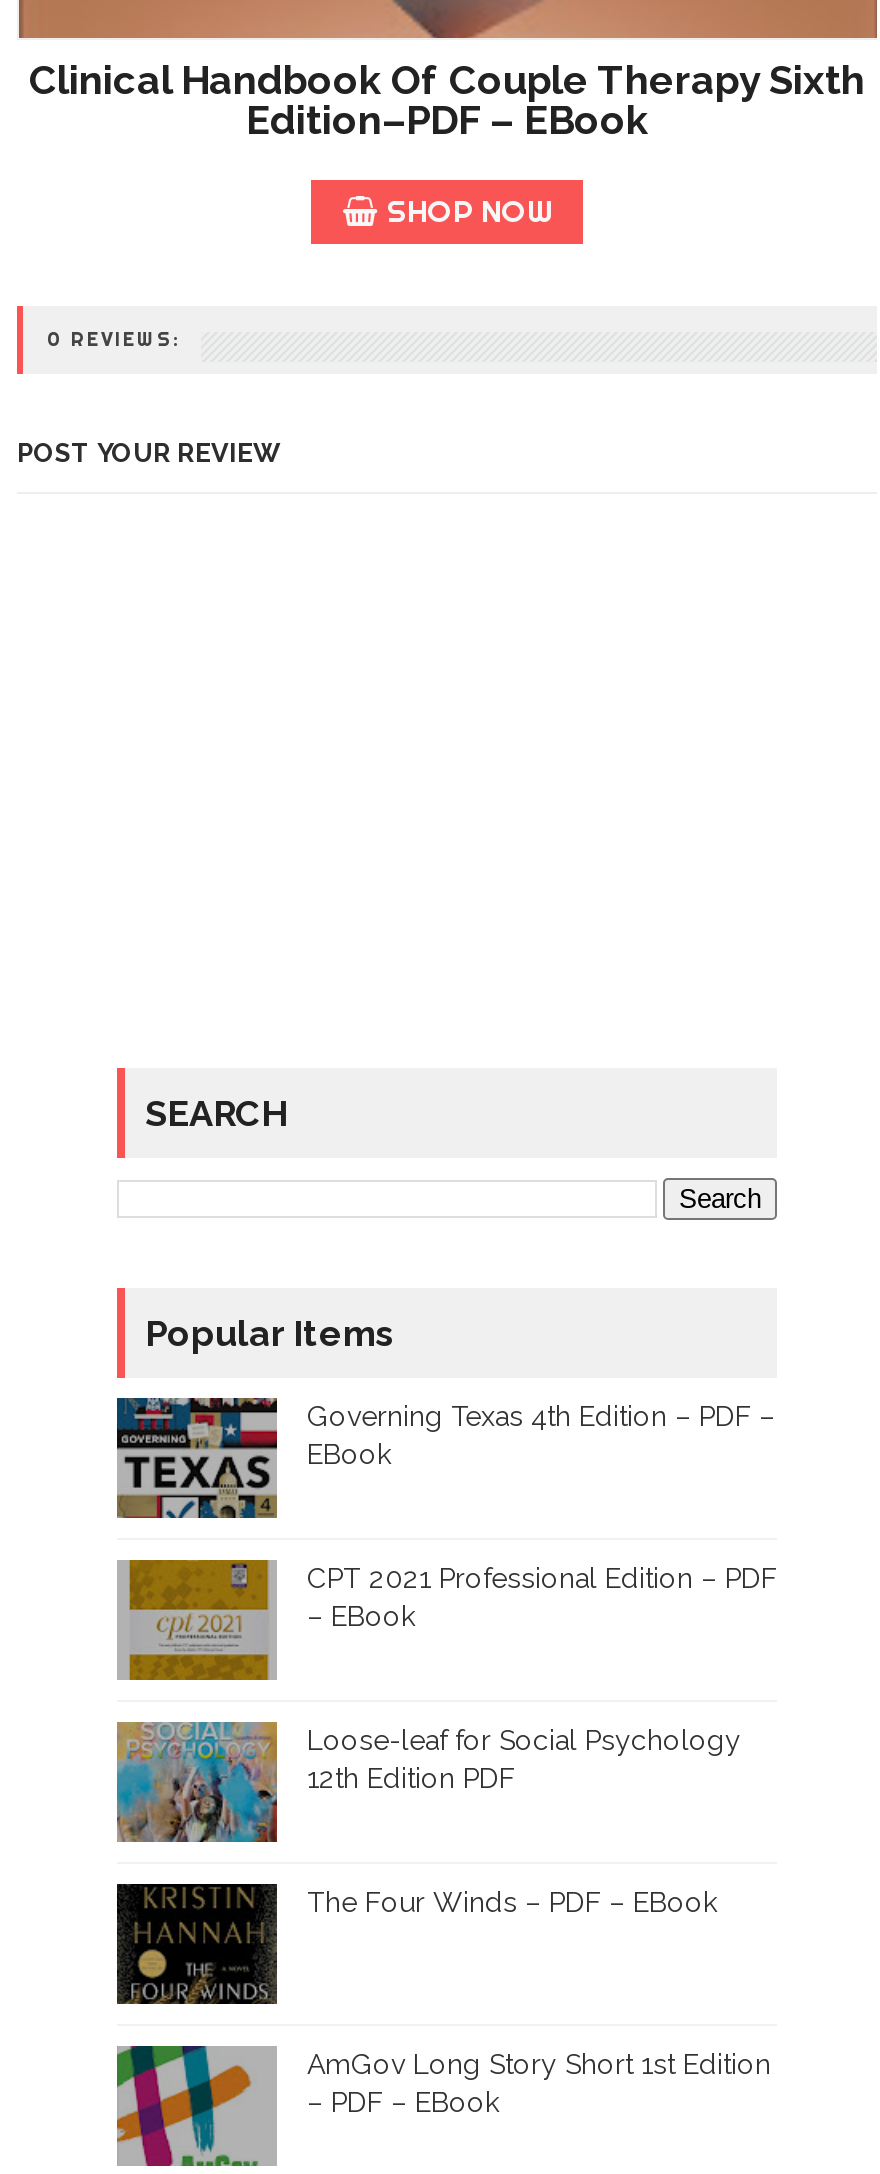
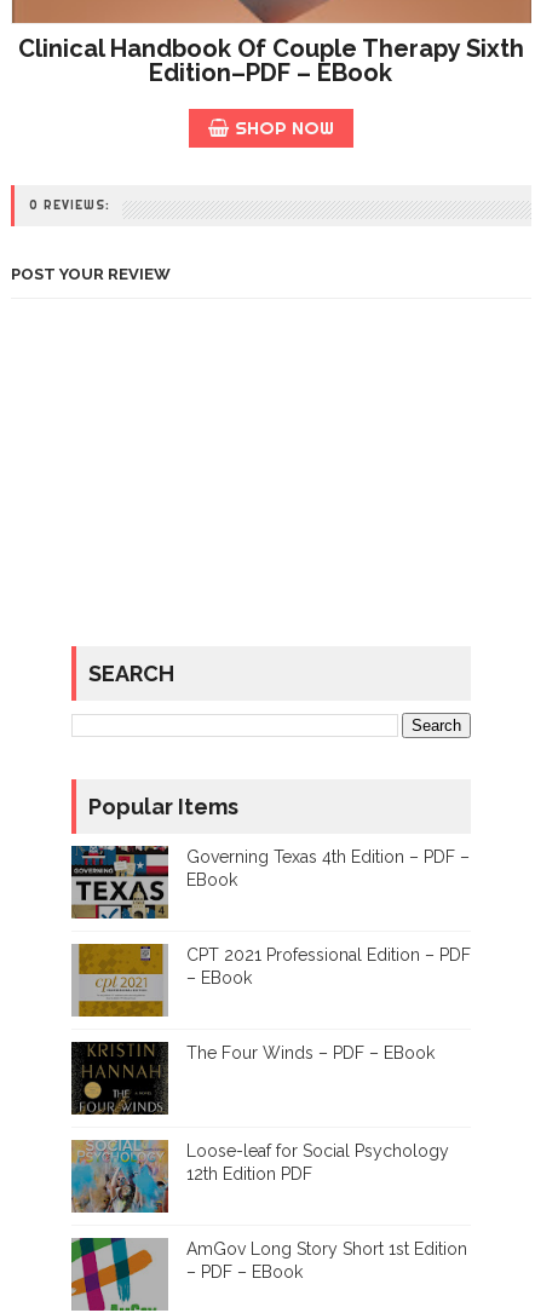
moved [113,1718,741,1846] -> [69,1138,449,1215]: [image] | Loose-leaf for Social Psychology | 12th Edition PDF
moved [115,1882,717,2006] -> [71,1041,435,1116]: [image] | The Four Winds – PDF – EBook

